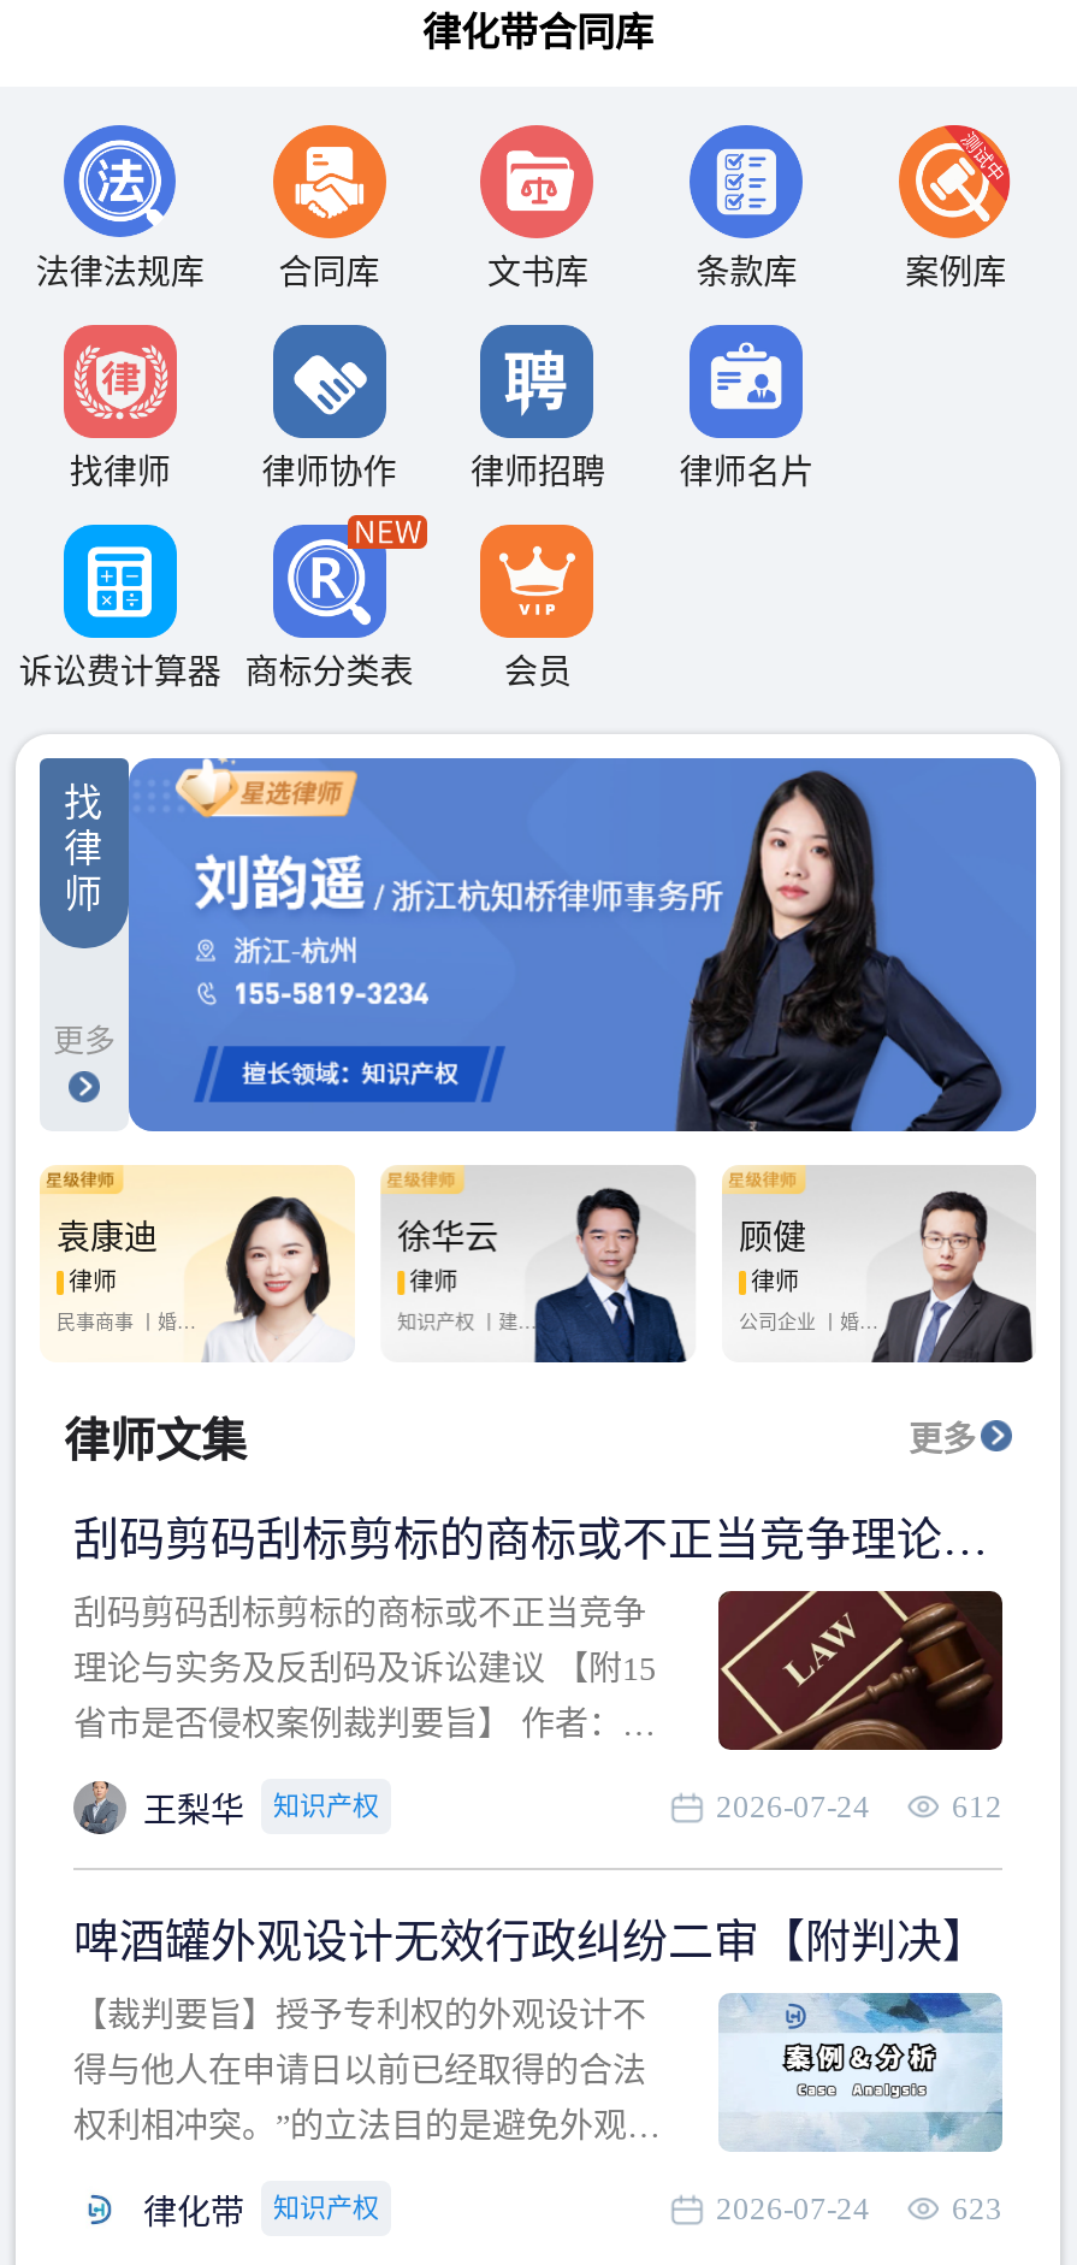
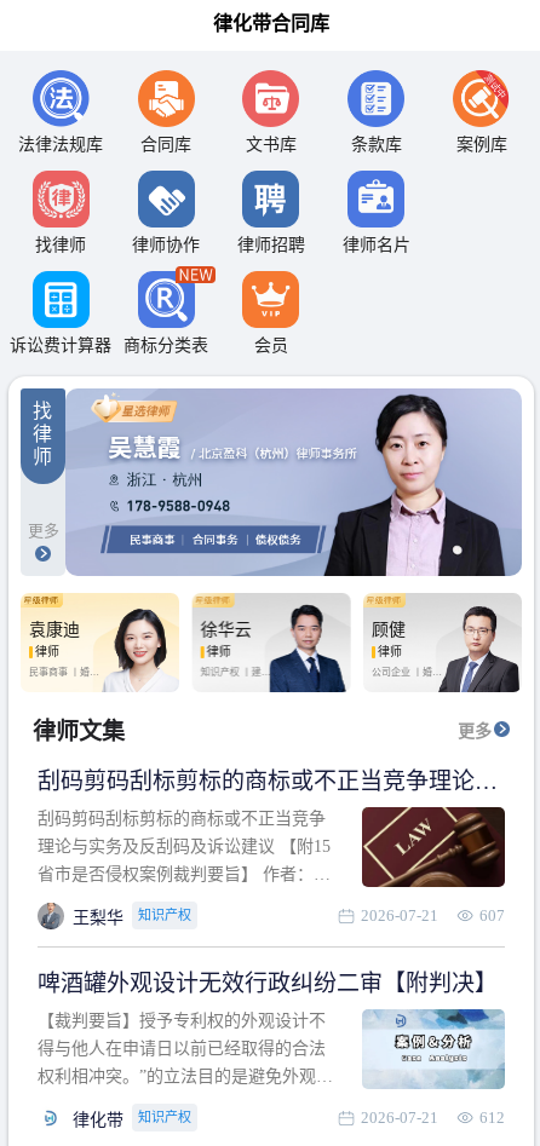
[129,758,1036,1134] [image] -> [65,390,521,577] [image]
[716,1787,870,1823] 2026-07-24 -> [361,906,438,924] 2026-07-21
[952,1787,1002,1823] 612 -> [479,906,505,924] 607
[716,2189,870,2225] 2026-07-24 -> [361,1108,438,1126] 2026-07-21
[952,2189,1002,2225] 623 -> [479,1108,505,1126] 612

